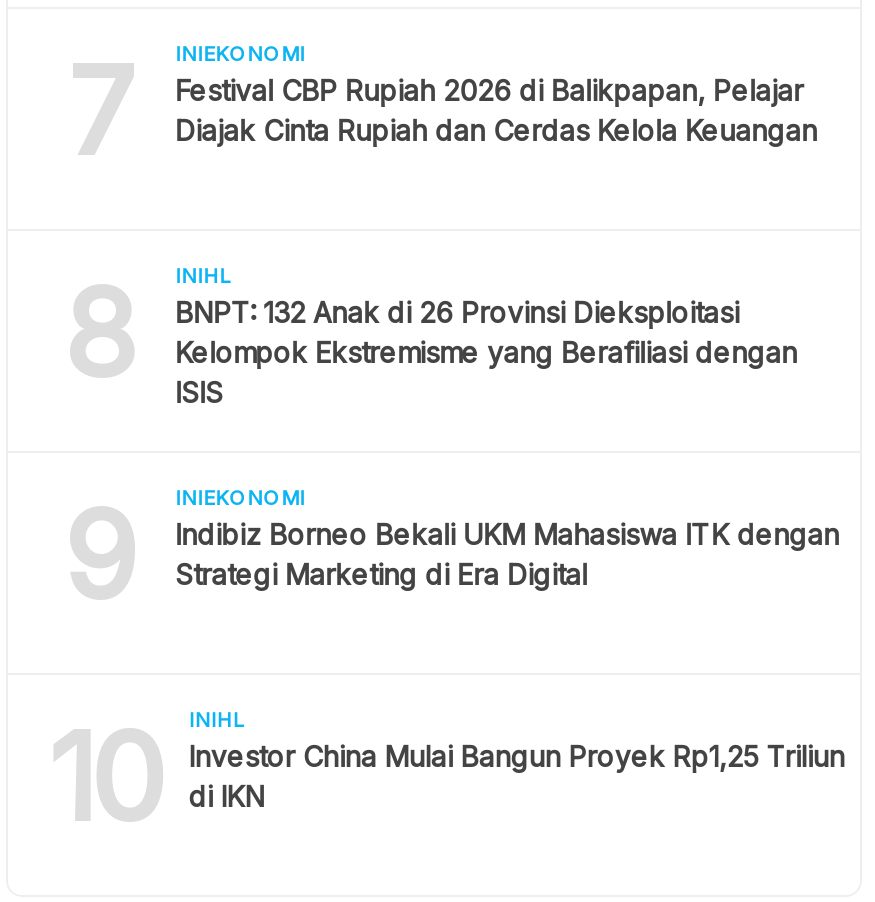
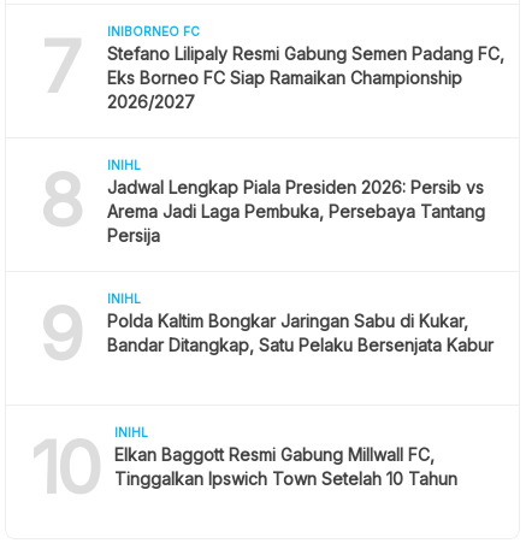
[175,42,817,148] INIEKONOMI | Festival CBP Rupiah 2026 di Balikpapan, Pelajar | Diajak Cinta Rupiah dan Cerdas Kelola Keuangan -> [107,24,504,112] INIBORNEO FC | Stefano Lilipaly Resmi Gabung Semen Padang FC, | Eks Borneo FC Siap Ramaikan Championship | 2026/2027
[175,296,797,410] BNPT: 132 Anak di 26 Provinsi Dieksploitasi | Kelompok Ekstremisme yang Berafiliasi dengan | ISIS -> [107,177,485,246] Jadwal Lengkap Piala Presiden 2026: Persib vs | Arema Jadi Laga Pembuka, Persebaya Tantang | Persija
[175,486,839,592] INIEKONOMI | Indibiz Borneo Bekali UKM Mahasiswa ITK dengan | Strategi Marketing di Era Digital -> [107,291,493,355] INIHL | Polda Kaltim Bongkar Jaringan Sabu di Kukar, | Bandar Ditangkap, Satu Pelaku Bersenjata Kabur
[189,740,845,814] Investor China Mulai Bangun Proyek Rp1,25 Triliun | di IKN -> [115,444,458,489] Elkan Baggott Resmi Gabung Millwall FC, | Tinggalkan Ipswich Town Setelah 10 Tahun

